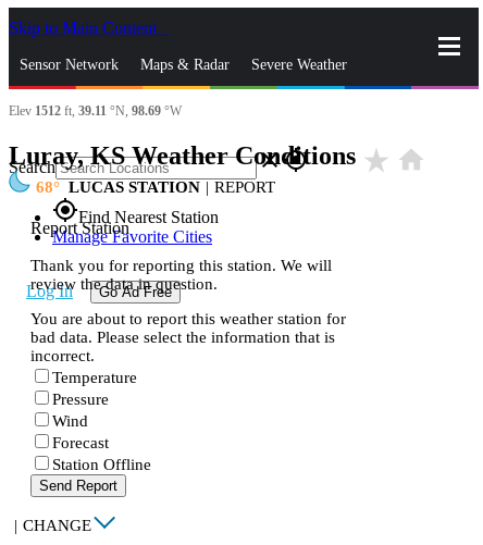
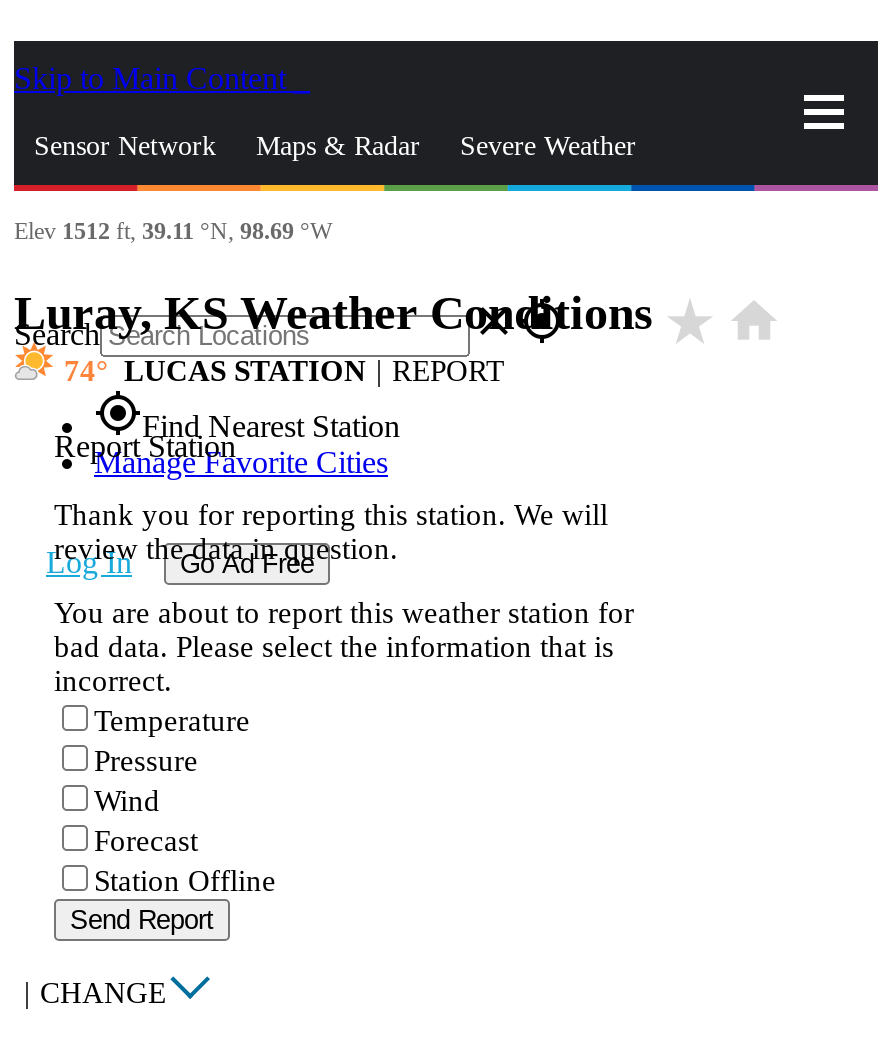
[36,178,53,196] 68 -> [64,355,96,387] 74

